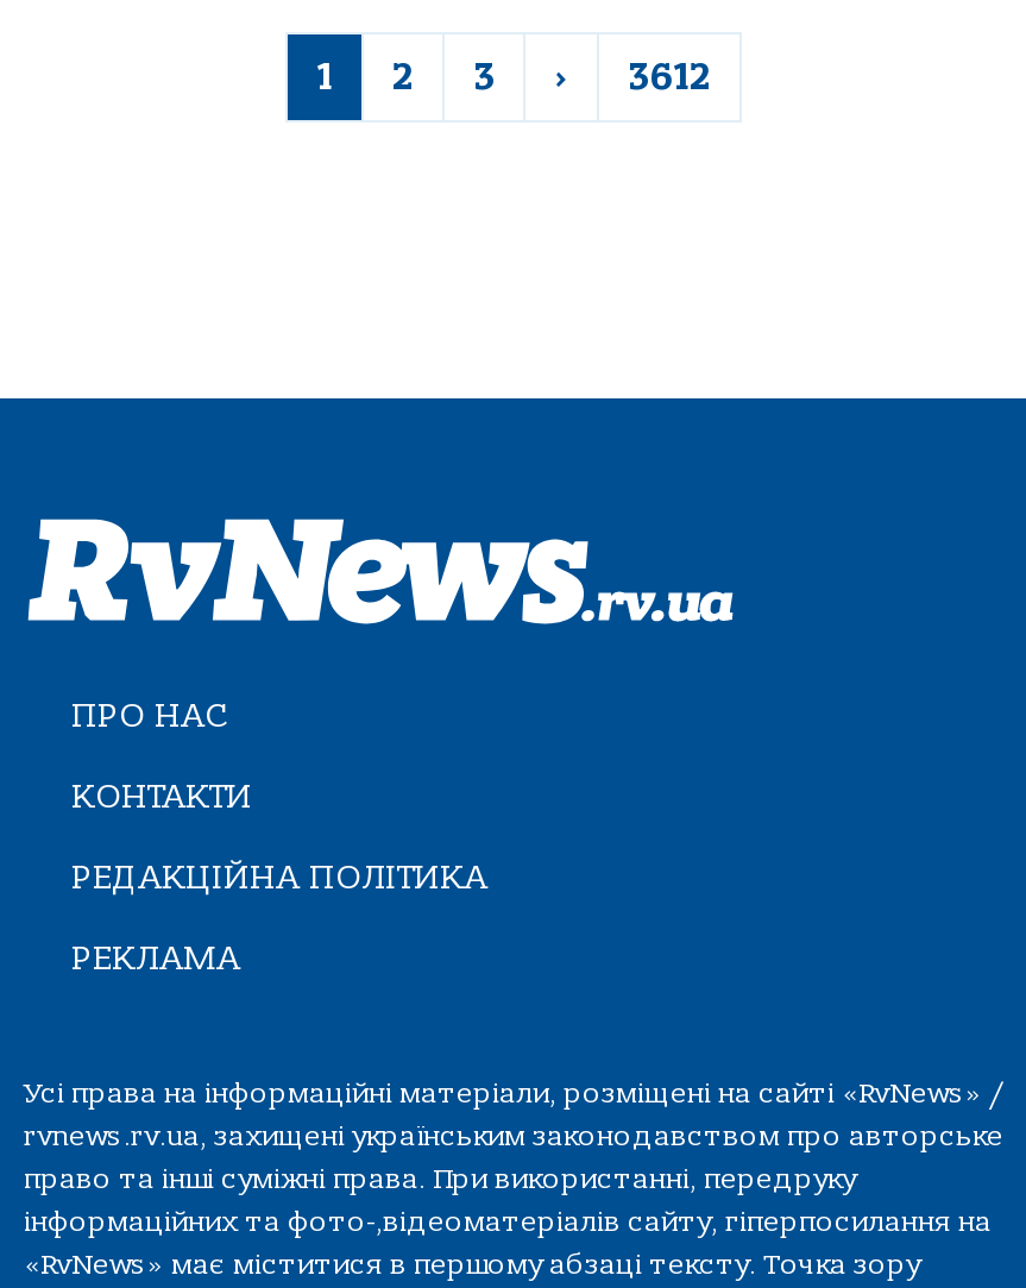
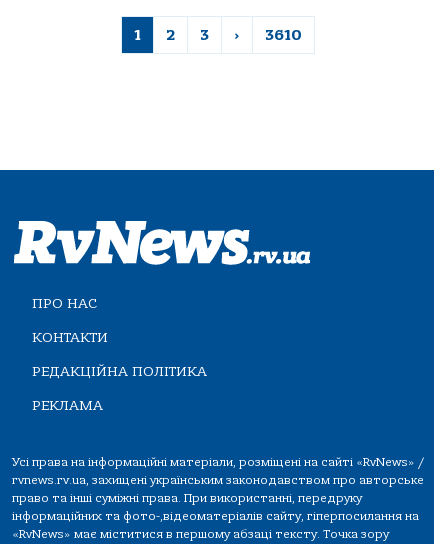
[628,56,711,99] 3612 -> [265,26,302,44] 3610

